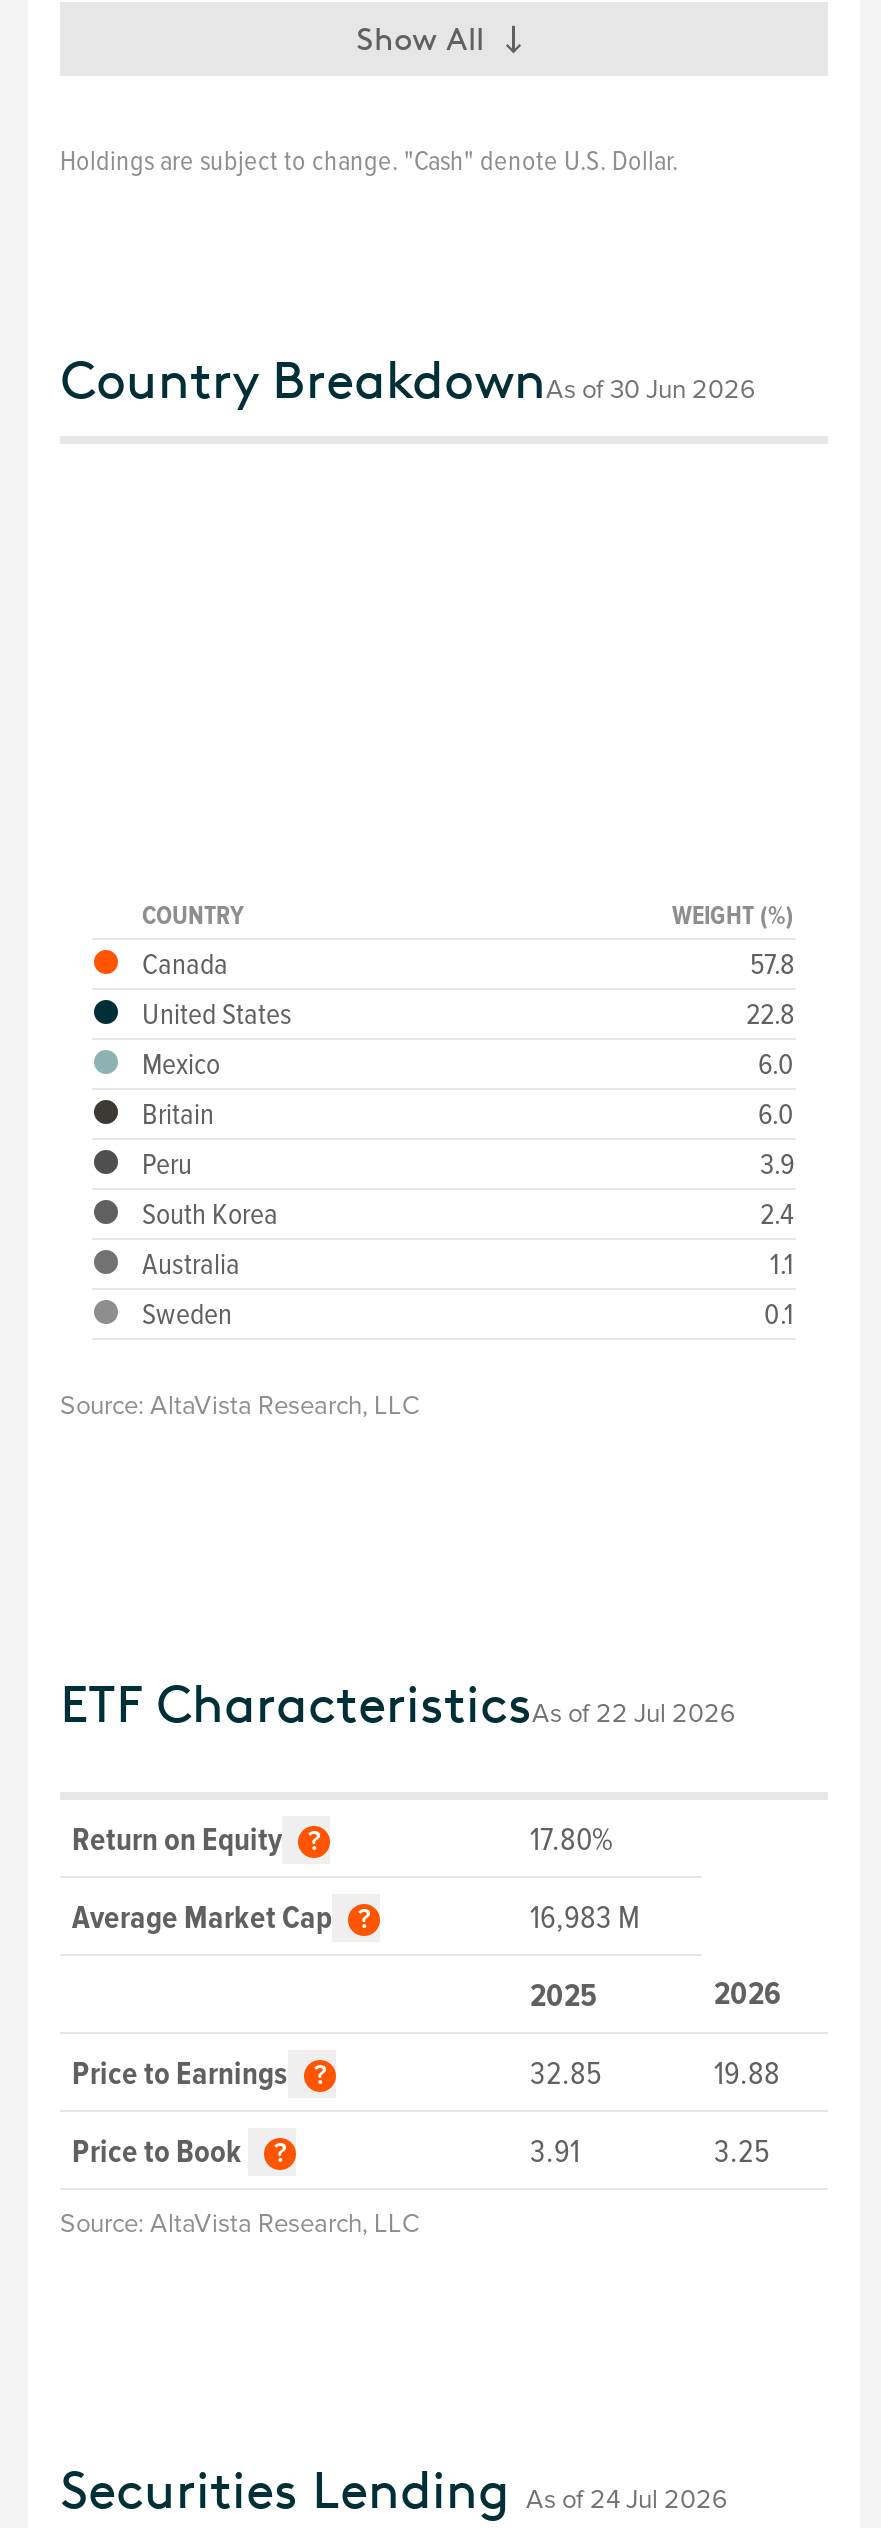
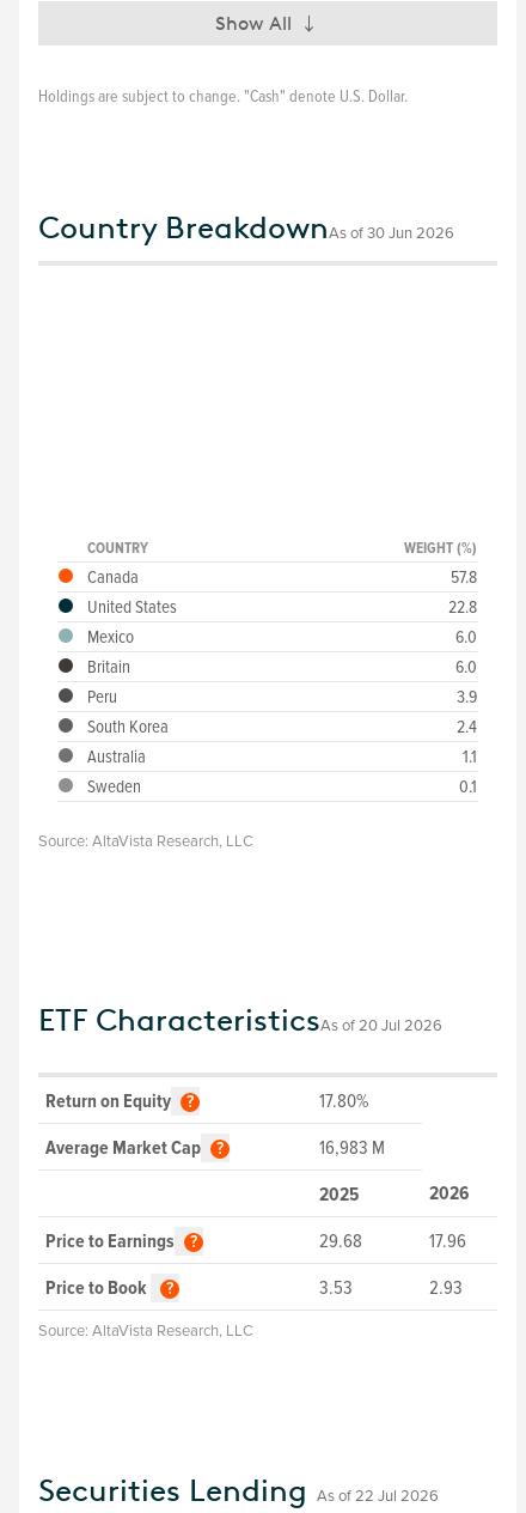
[60,1672,736,1736] ETF CharacteristicsAs of 22 Jul 2026 -> [38,1001,442,1039] ETF CharacteristicsAs of 20 Jul 2026
[530,2054,602,2094] 32.85 -> [319,1229,362,1253] 29.68
[714,2054,780,2094] 19.88 -> [429,1229,466,1253] 17.96
[530,2132,580,2172] 3.91 -> [319,1276,353,1300] 3.53
[714,2132,770,2172] 3.25 -> [429,1276,463,1300] 2.93
[60,2458,728,2522] Securities Lending As of 24 Jul 2026 -> [38,1471,439,1509] Securities Lending As of 22 Jul 2026

